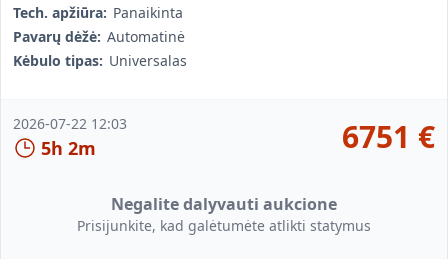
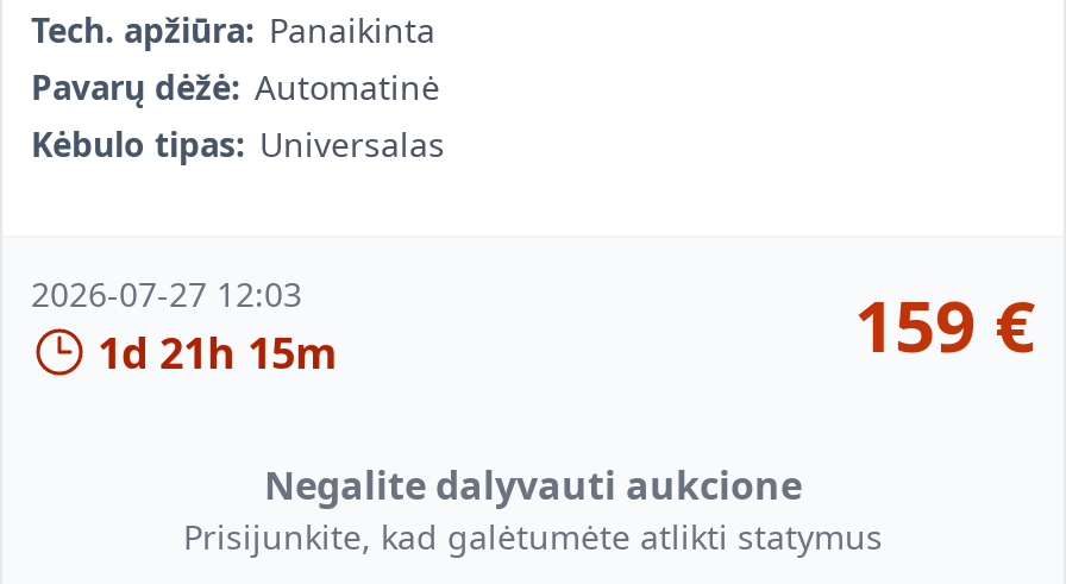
[13,114,435,160] 2026-07-22 12:03 | 5h 2m | 6751 € -> [31,271,1035,381] 2026-07-27 12:03 | 1d 21h 15m | 159 €

